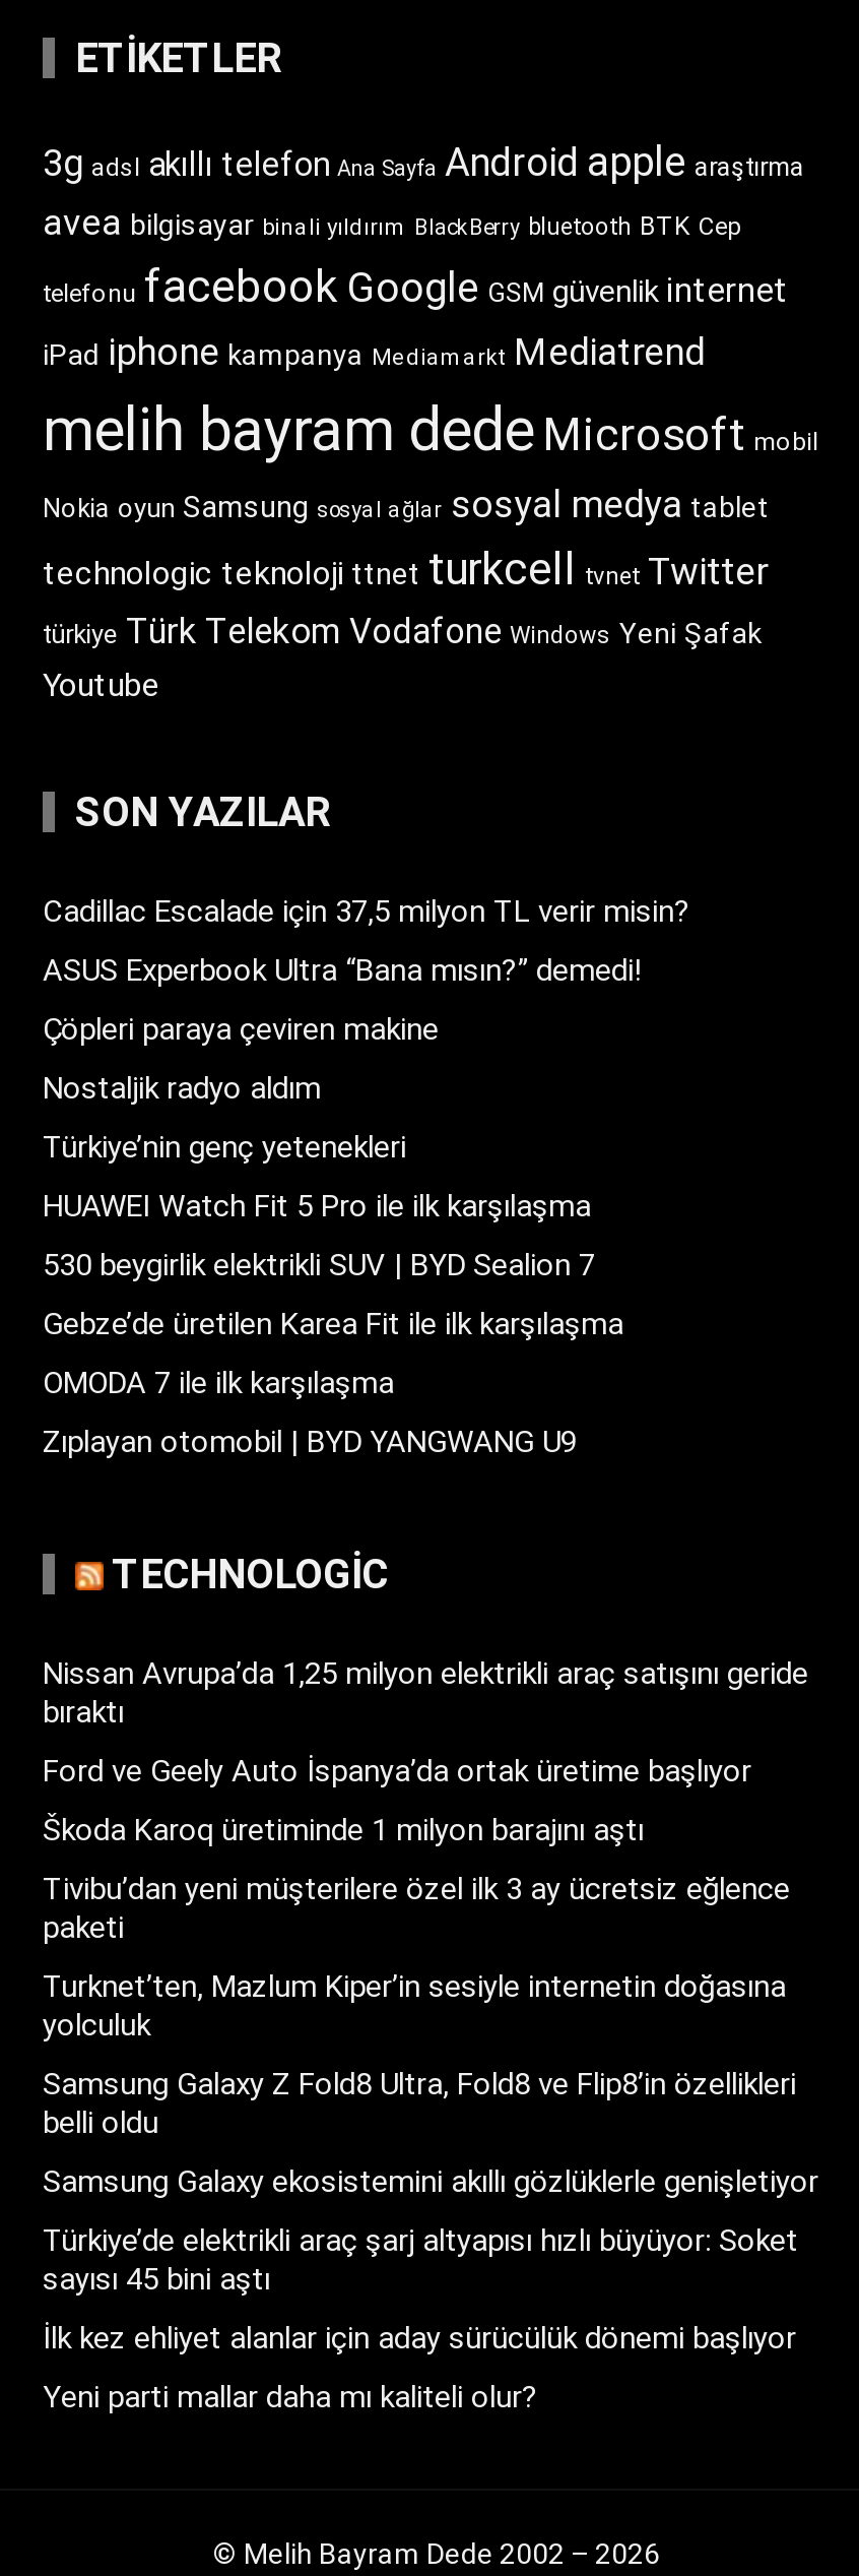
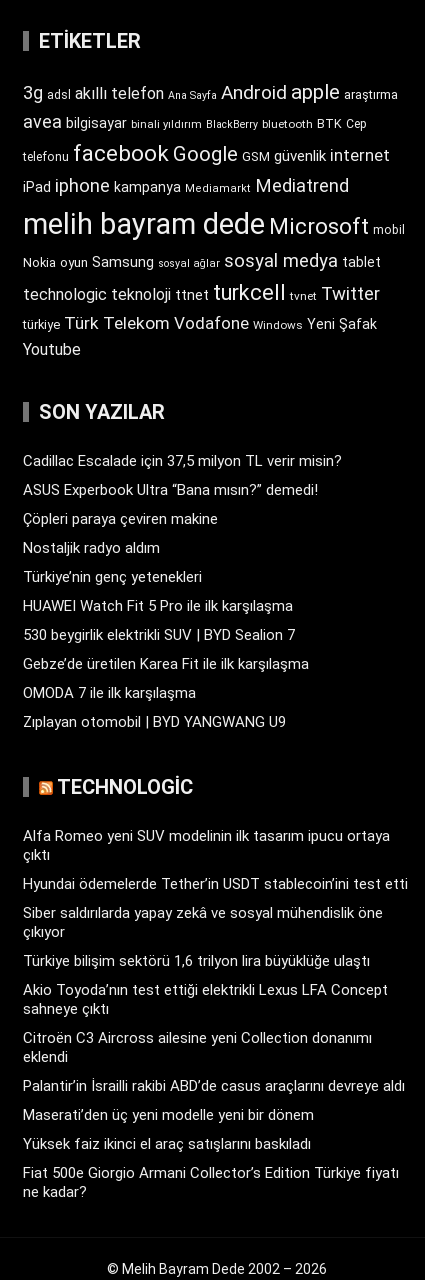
[43,1654,808,1730] Nissan Avrupa’da 1,25 milyon elektrikli araç satışını geride | bıraktı -> [23,826,390,863] Alfa Romeo yeni SUV modelinin ilk tasarım ipucu ortaya | çıktı
[43,1752,751,1788] Ford ve Geely Auto İspanya’da ortak üretime başlıyor -> [23,874,408,892] Hyundai ödemelerde Tether’in USDT stablecoin’ini test etti
[43,1811,644,1847] Škoda Karoq üretiminde 1 milyon barajını aştı -> [23,903,383,940] Siber saldırılarda yapay zekâ ve sosyal mühendislik öne | çıkıyor
[43,1870,790,1945] Tivibu’dan yeni müşterilere özel ilk 3 ay ücretsiz eğlence | paketi -> [23,951,370,969] Türkiye bilişim sektörü 1,6 trilyon lira büyüklüğe ulaştı
[43,1967,786,2043] Turknet’ten, Mazlum Kiper’in sesiyle internetin doğasına | yolculuk -> [23,980,388,1017] Akio Toyoda’nın test ettiği elektrikli Lexus LFA Concept | sahneye çıktı
[43,2065,796,2140] Samsung Galaxy Z Fold8 Ultra, Fold8 ve Flip8’in özellikleri | belli oldu -> [23,1028,372,1065] Citroën C3 Aircross ailesine yeni Collection donanımı | eklendi
[43,2162,818,2199] Samsung Galaxy ekosistemini akıllı gözlüklerle genişletiyor -> [23,1076,405,1094] Palantir’in İsrailli rakibi ABD’de casus araçlarını devreye aldı
[43,2221,798,2297] Türkiye’de elektrikli araç şarj altyapısı hızlı büyüyor: Soket | sayısı 45 bini aştı -> [23,1105,314,1123] Maserati’den üç yeni modelle yeni bir dönem
[43,2319,796,2355] İlk kez ehliyet alanlar için aday sürücülük dönemi başlıyor -> [23,1134,311,1152] Yüksek faiz ikinci el araç satışlarını baskıladı
[43,2378,538,2414] Yeni parti mallar daha mı kaliteli olur? -> [23,1163,399,1200] Fiat 500e Giorgio Armani Collector’s Edition Türkiye fiyatı | ne kadar?

